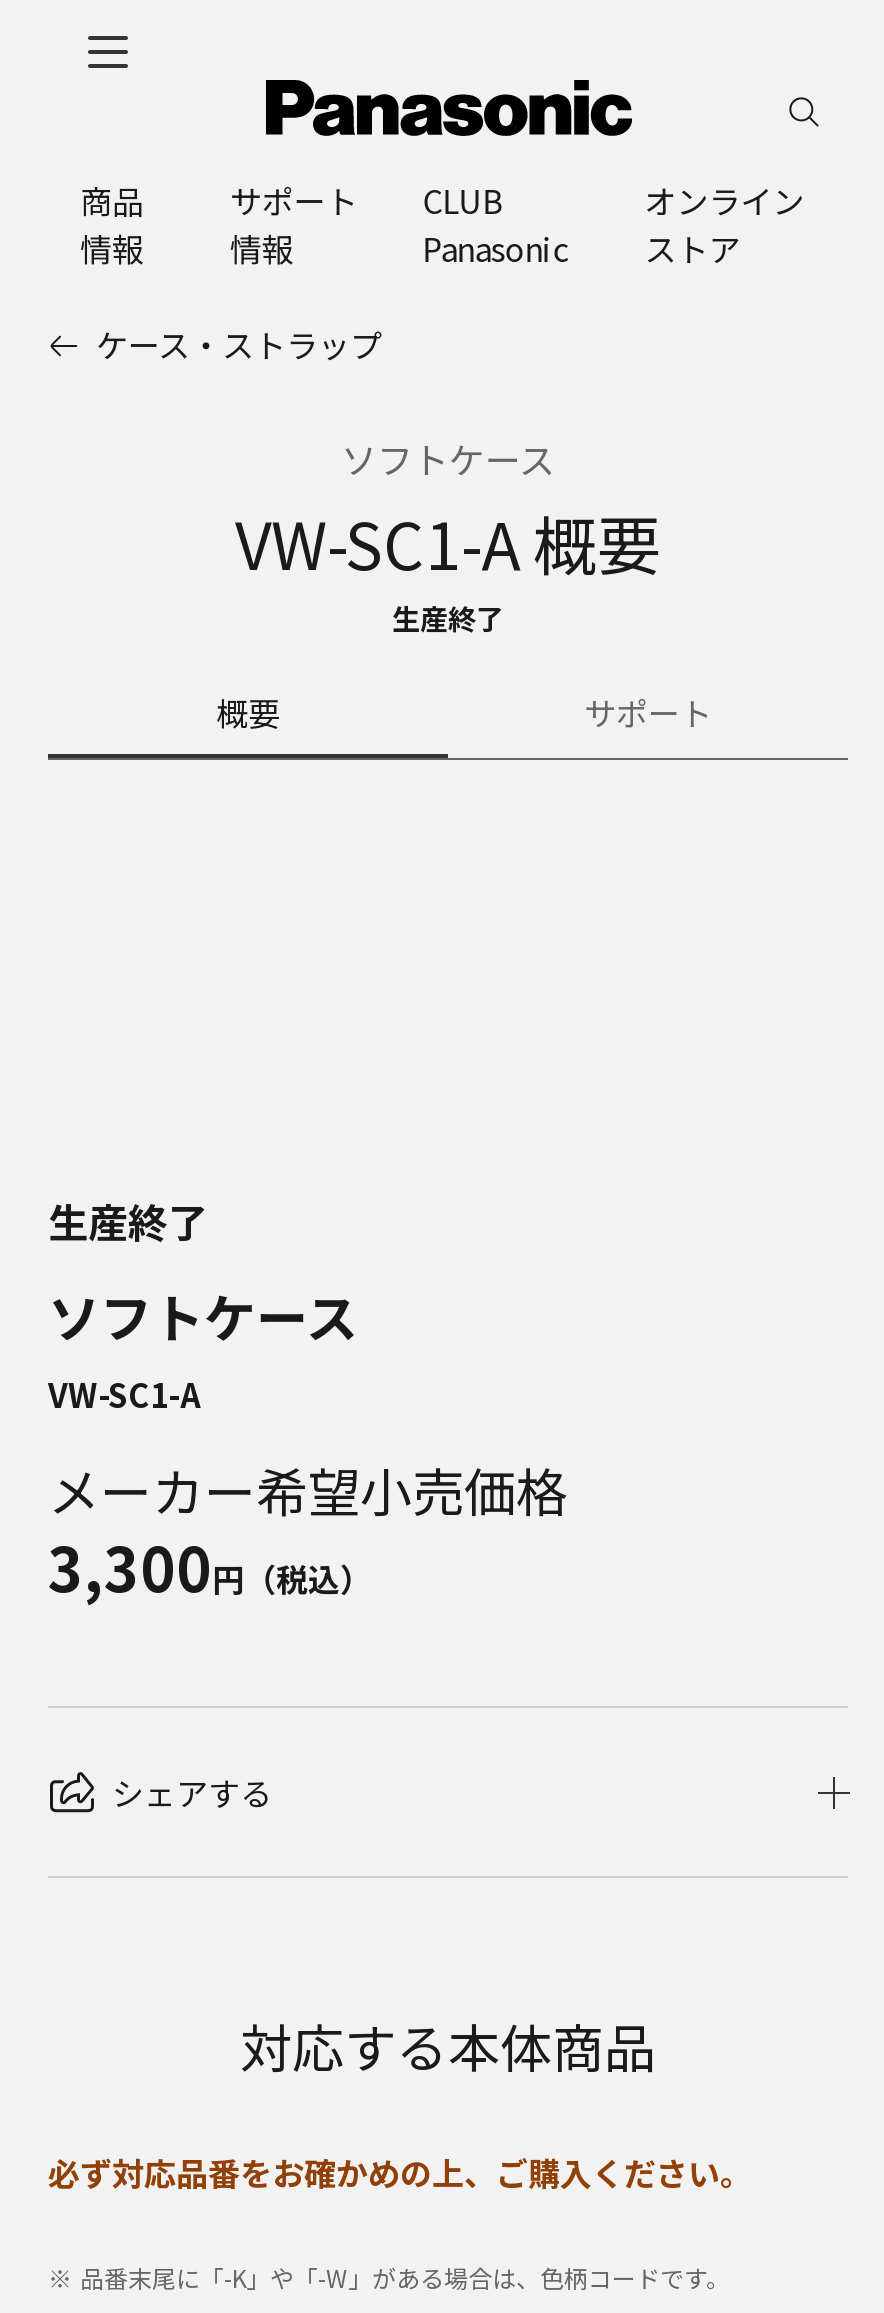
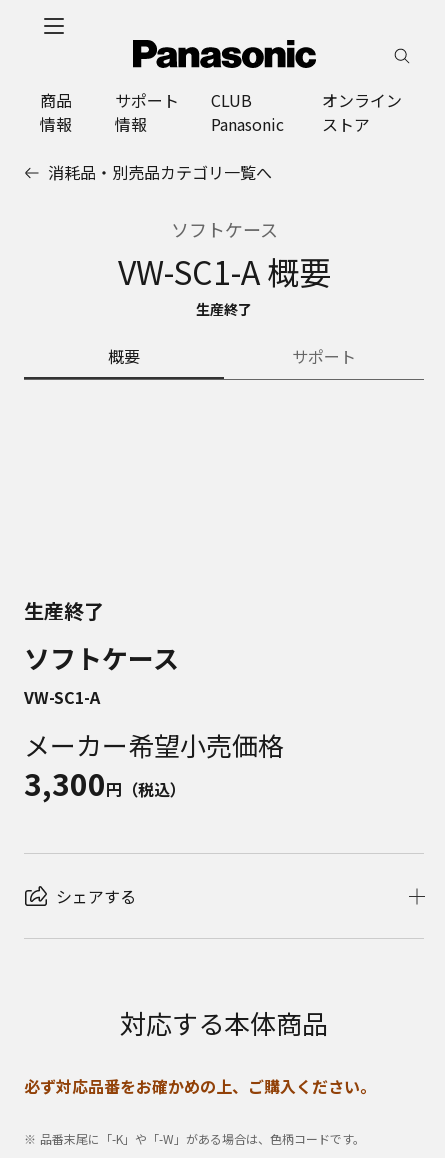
[96,320,382,368] ケース・ストラップ -> [48,160,272,184] 消耗品・別売品カテゴリ一覧へ

